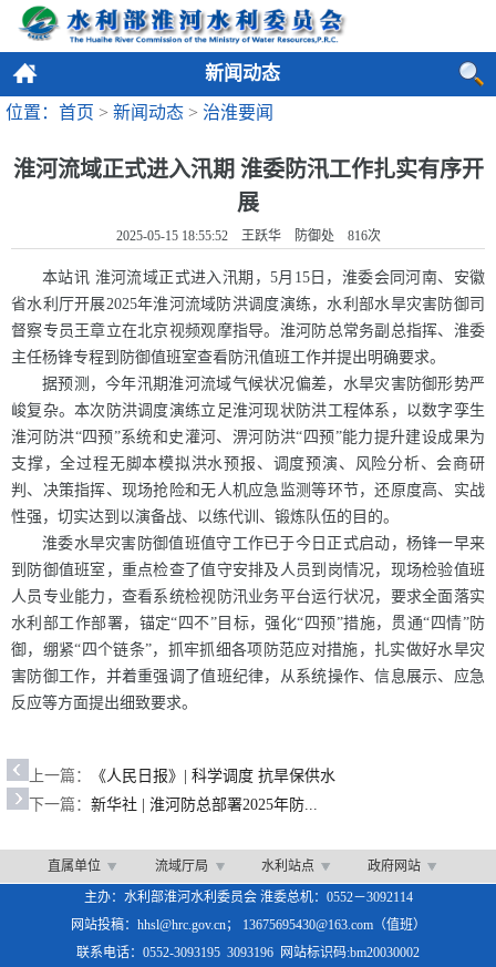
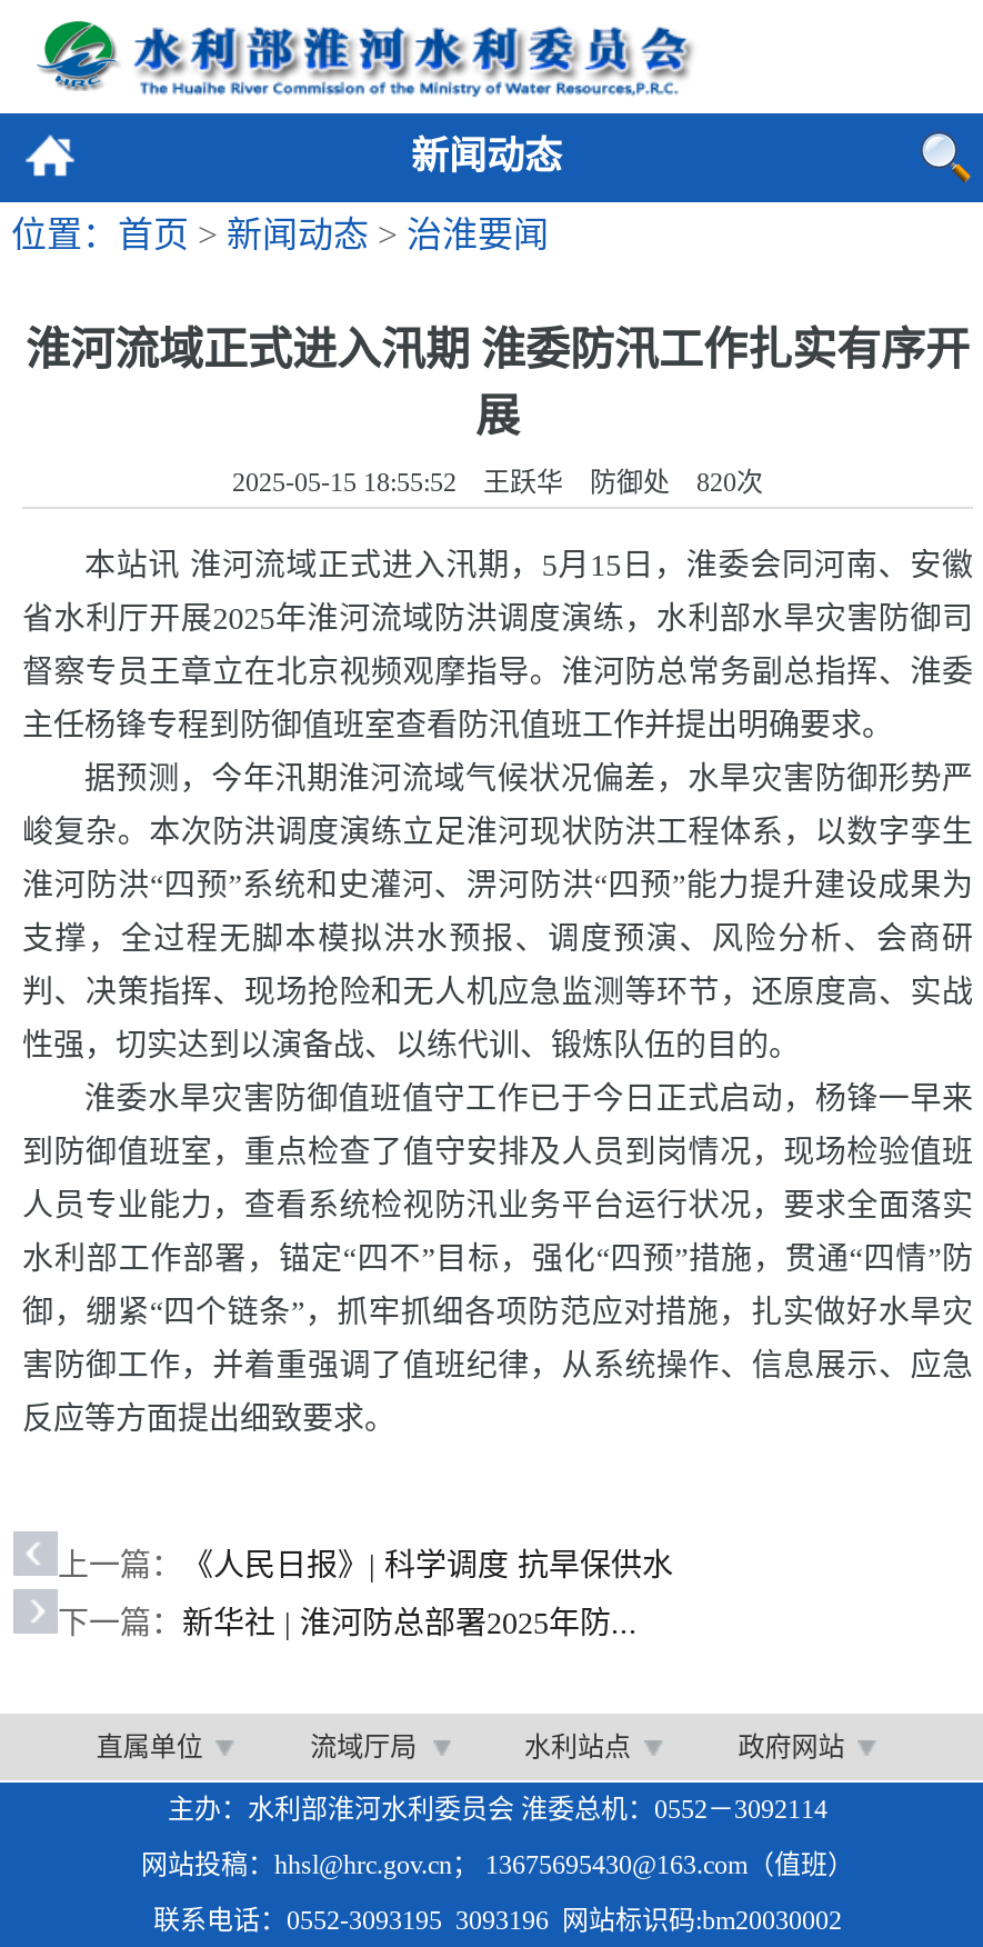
[116,229,380,244] 2025-05-15 18:55:52 王跃华 防御处816次 -> [232,467,763,499] 2025-05-15 18:55:52 王跃华 防御处820次

